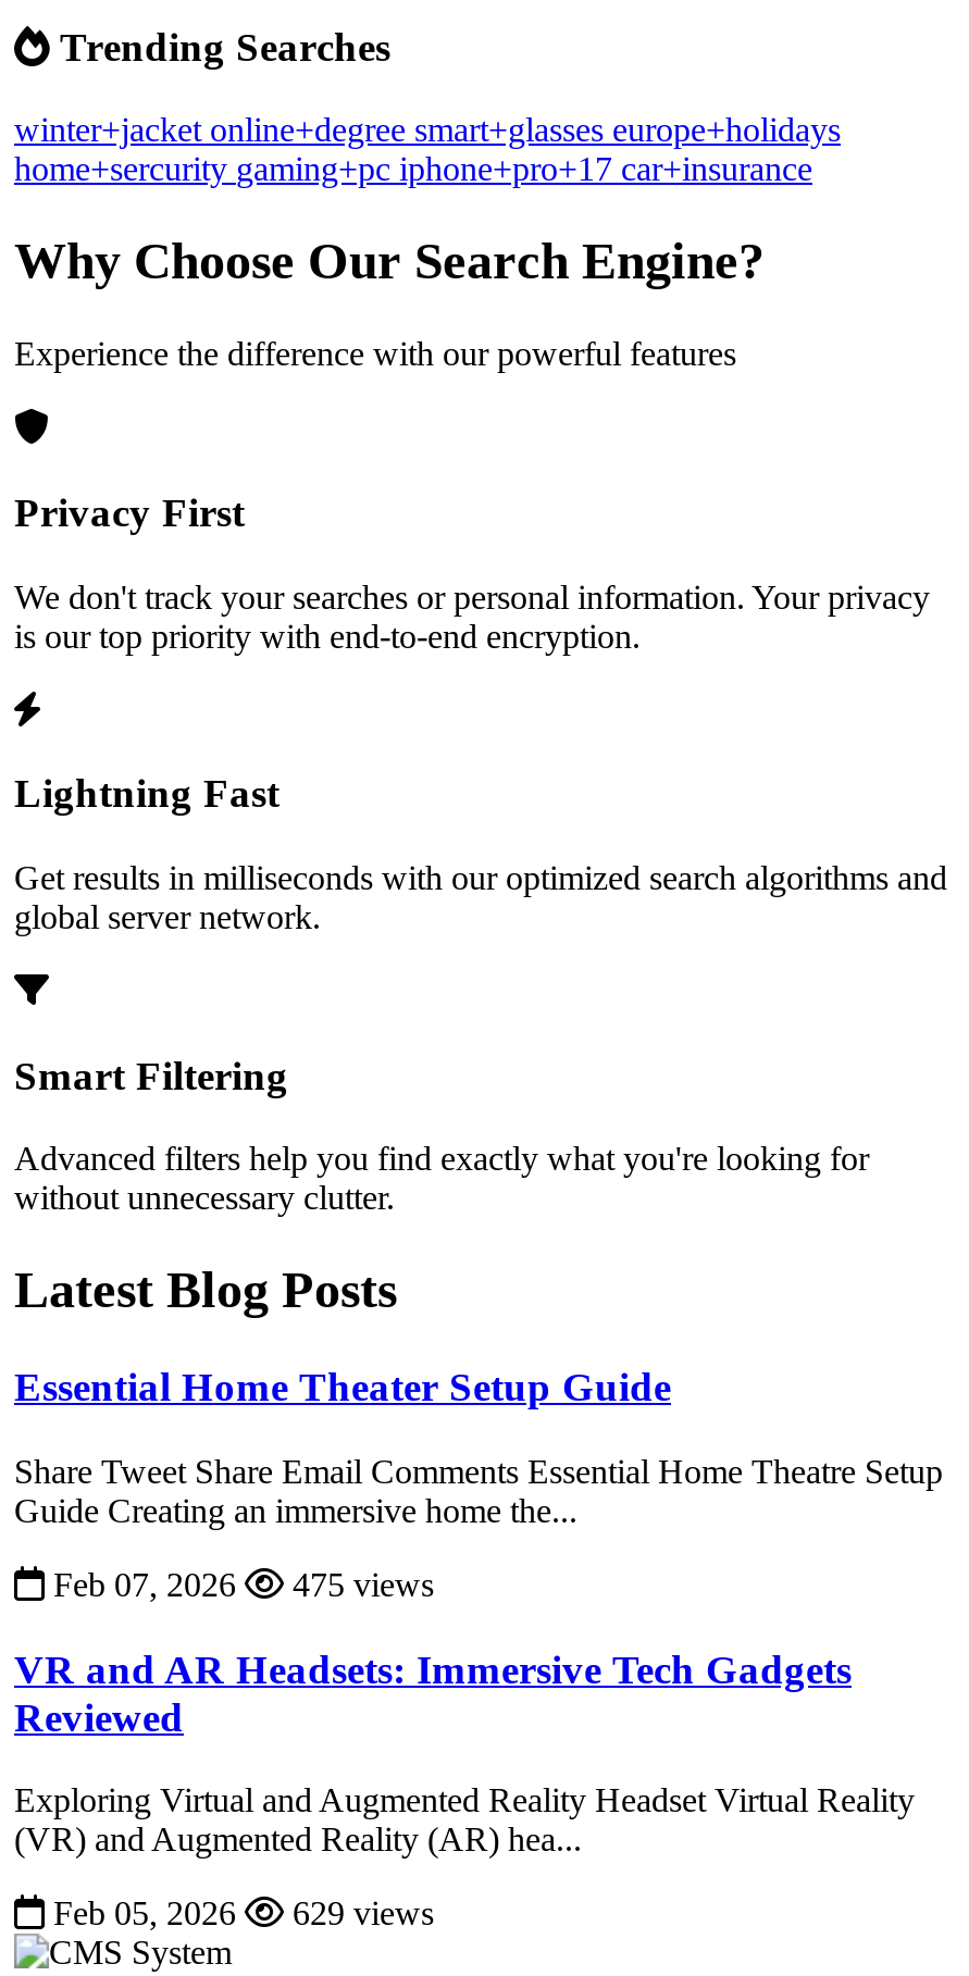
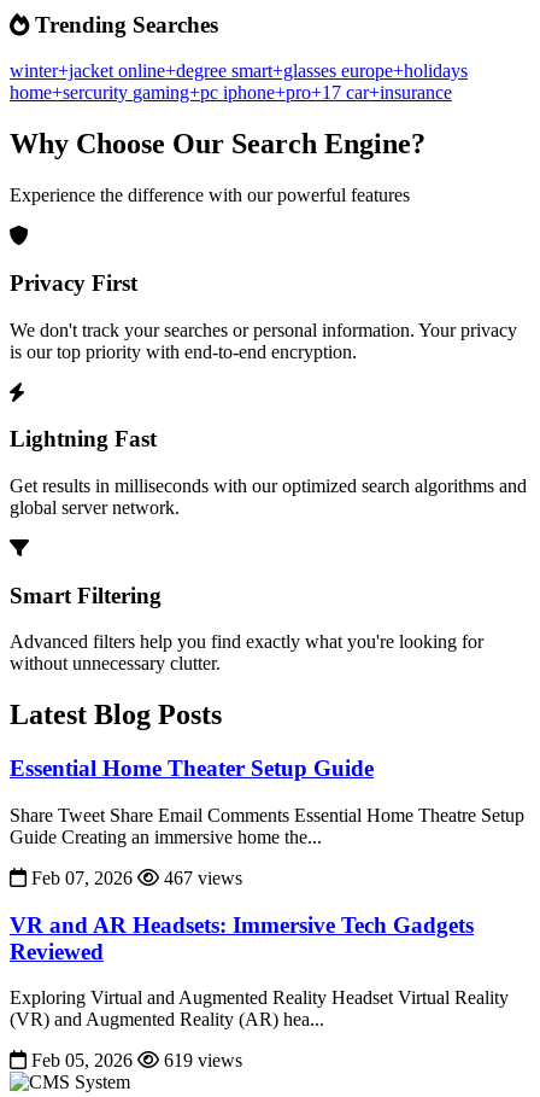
[45,1566,434,1603] Feb 07, 2026 475 views -> [27,868,242,888] Feb 07, 2026 467 views
[45,1895,434,1932] Feb 05, 2026 629 views -> [27,1050,242,1071] Feb 05, 2026 619 views

